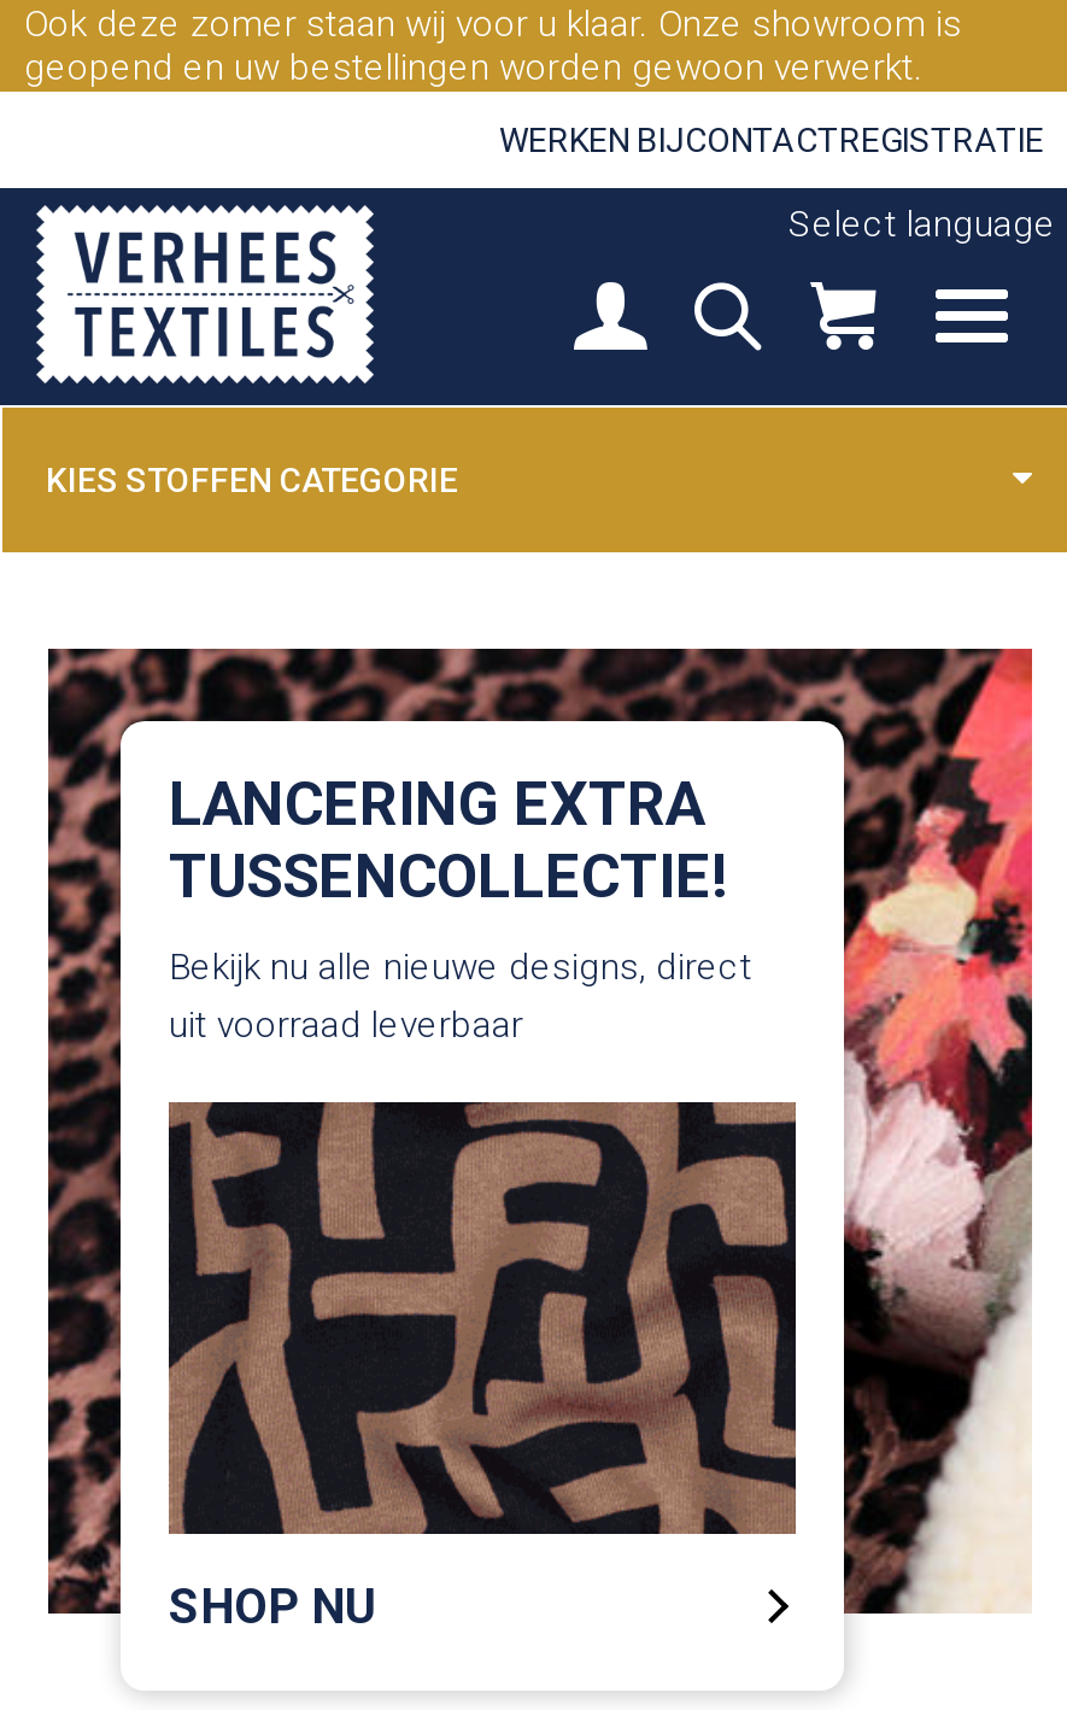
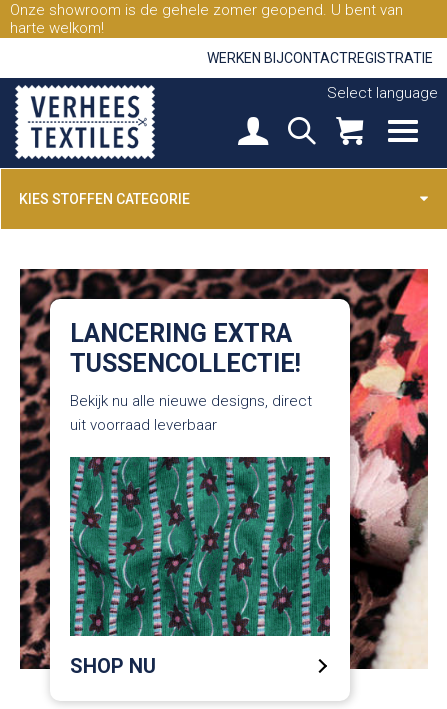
[24,2,962,89] Ook deze zomer staan wij voor u klaar. Onze showroom is | geopend en uw bestellingen worden gewoon verwerkt. -> [10,1,403,37] Onze showroom is de gehele zomer geopend. U bent van | harte welkom!
[166,1100,798,1536] [image] -> [69,456,331,637] [image]

